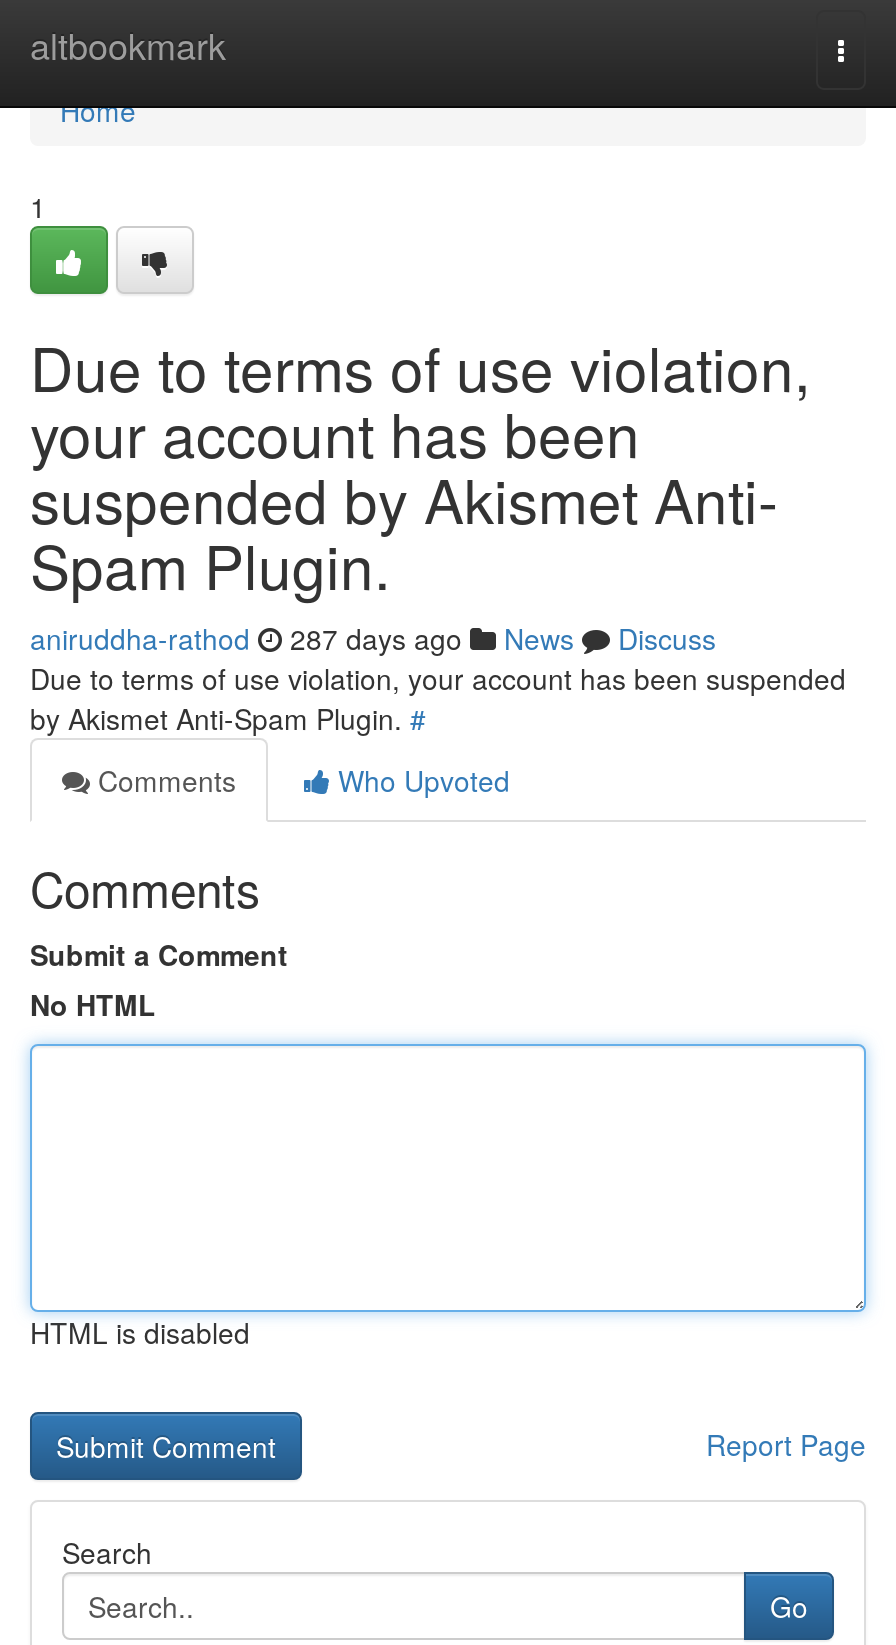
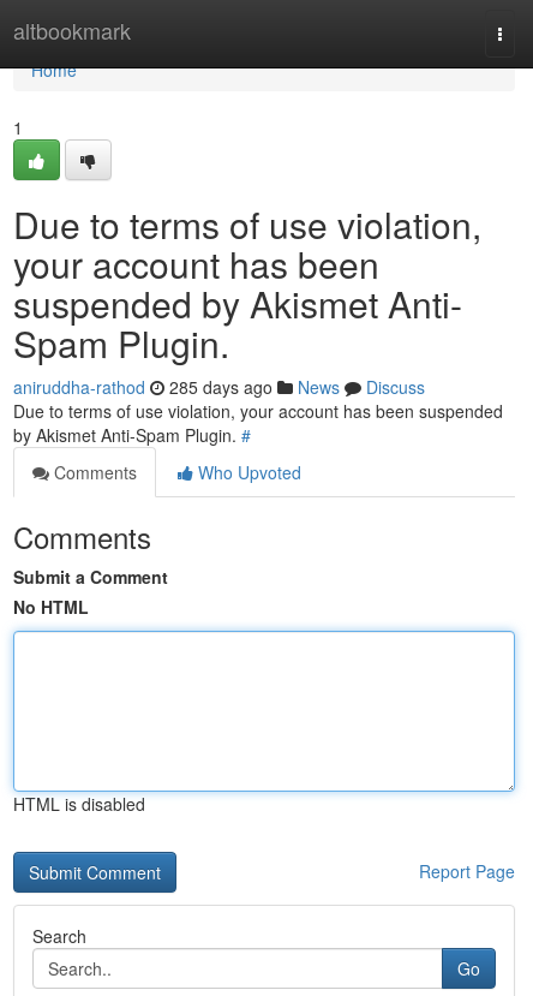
[30,618,716,658] aniruddha-rathod 287 days ago News Discuss -> [13,375,425,399] aniruddha-rathod 285 days ago News Discuss

